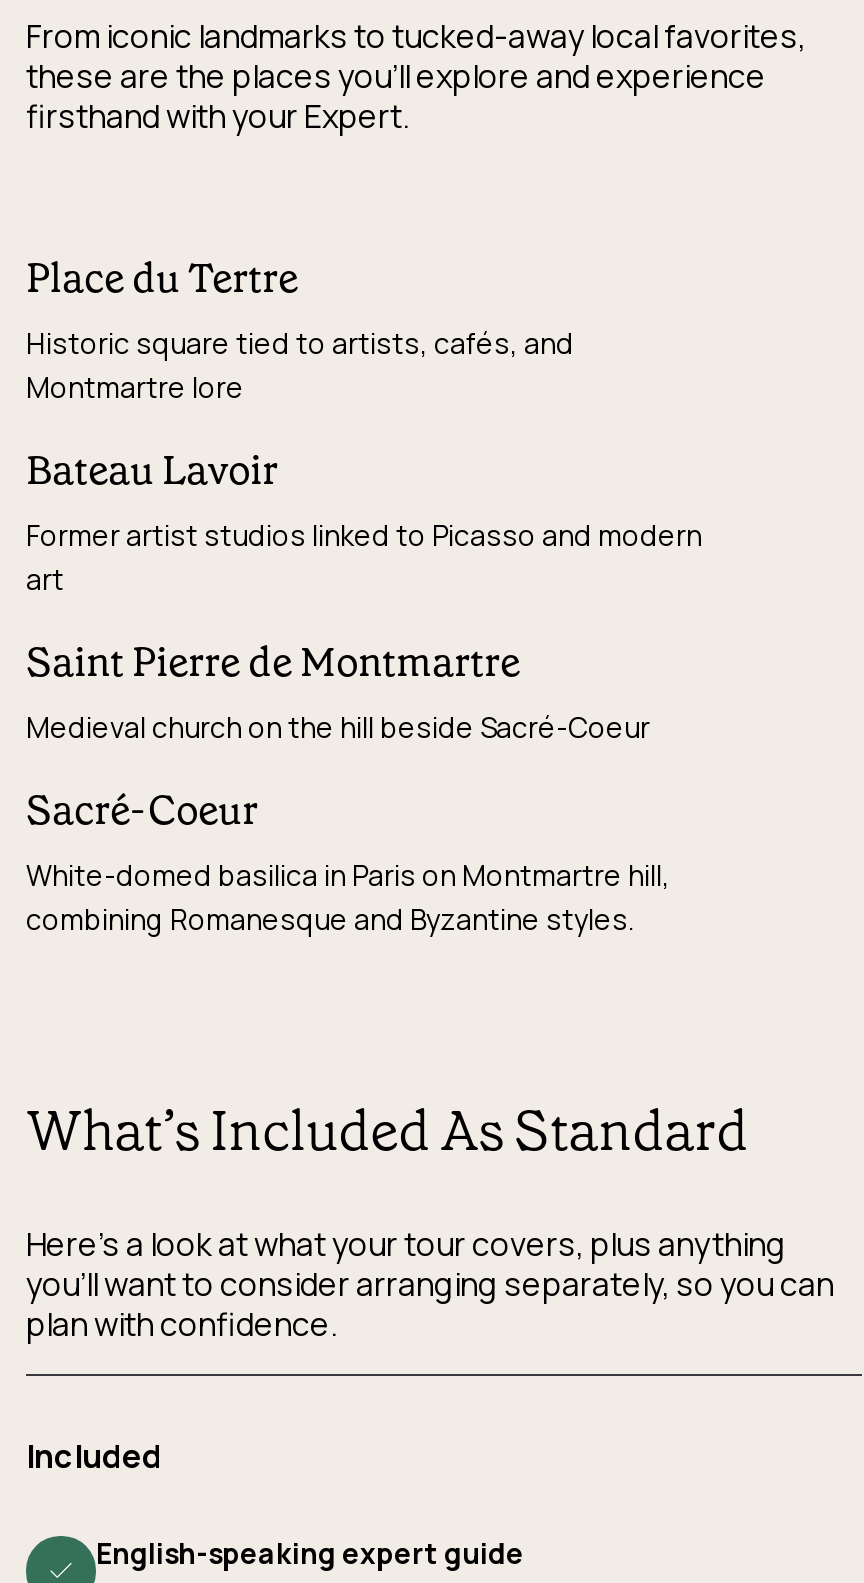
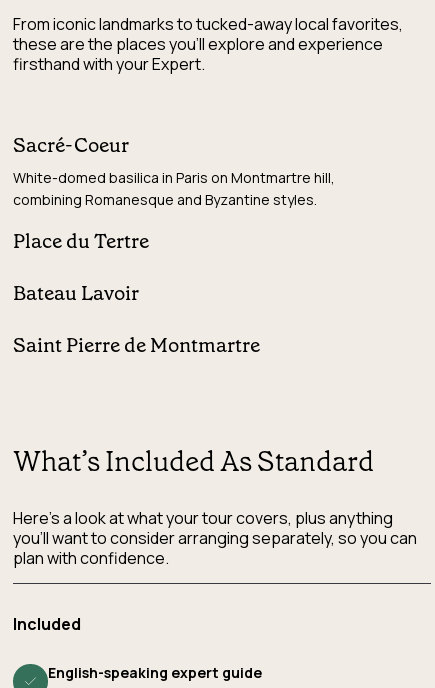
moved [26,252,520,688] -> [13,228,260,358]: Place du Tertre | Bateau Lavoir | Saint Pierre de Montmartre
[26,324,702,746] Historic square tied to artists, cafés, and | Montmartre lore | Former artist studios linked to Picasso and modern | art | Medieval church on the hill beside Sacré-Coeur -> none
moved [26,784,670,938] -> [13,132,335,209]: Sacré-Coeur | White-domed basilica in Paris on Montmartre hill, | combining Romanesque and Byzantine styles.

